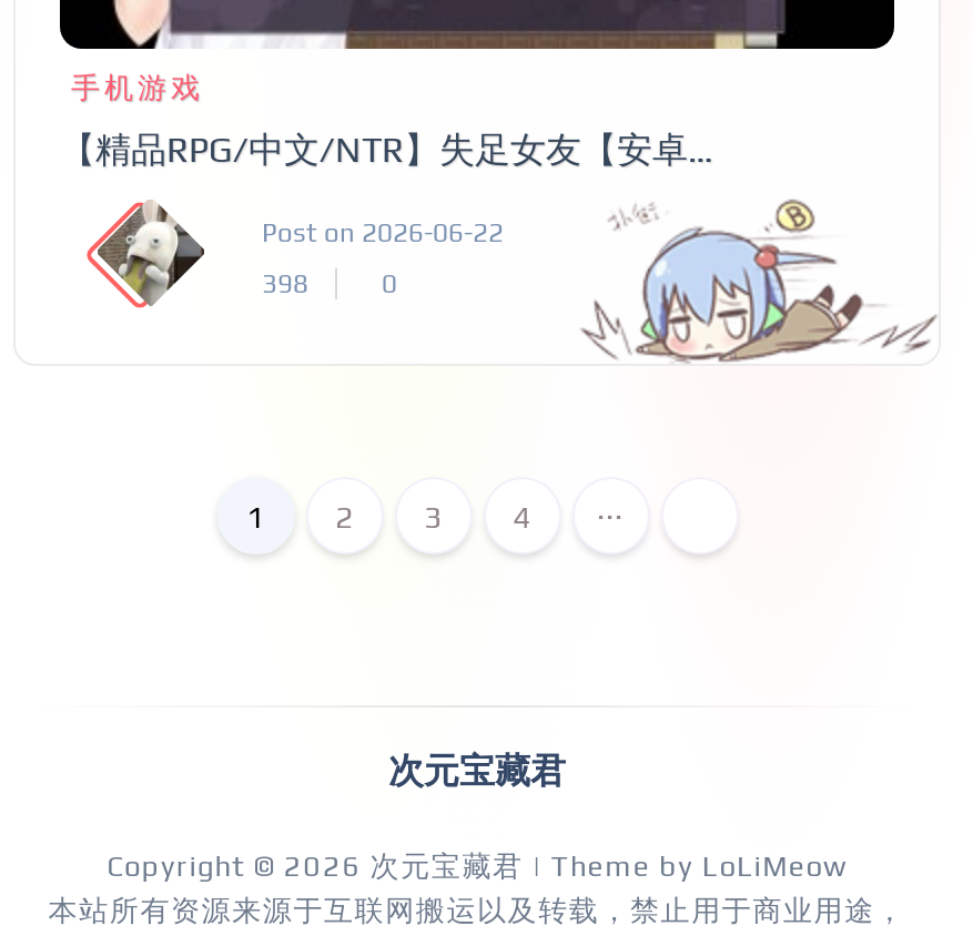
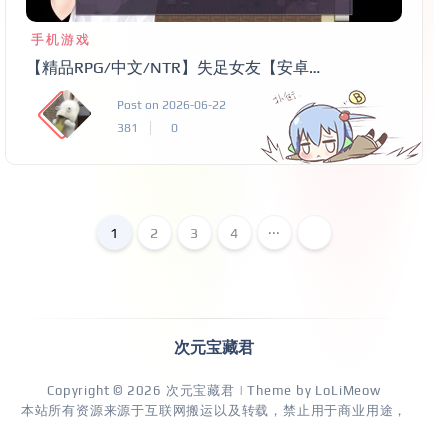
[262,268,308,299] 398 -> [117,121,138,135] 381

